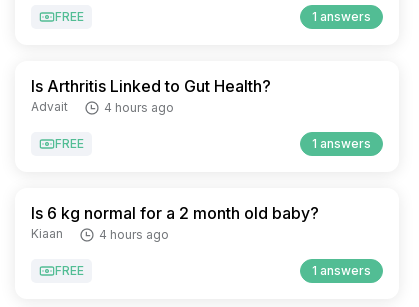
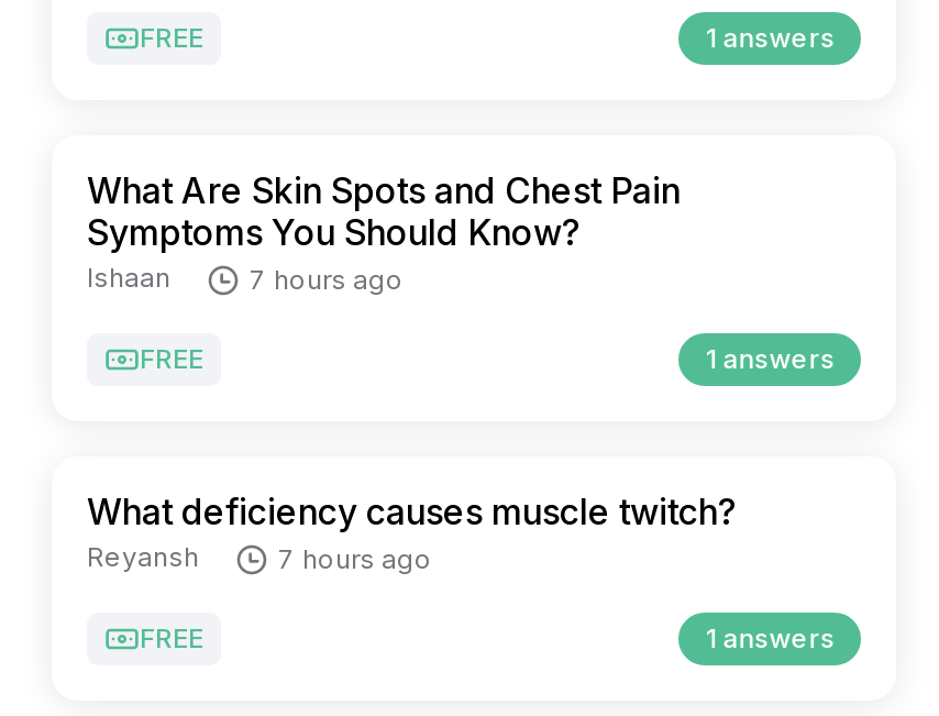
[31,76,271,115] Is Arthritis Linked to Gut Health? | Advait | 4 hours ago -> [87,168,681,296] What Are Skin Spots and Chest Pain | Symptoms You Should Know? | Ishaan | 7 hours ago
[31,203,319,242] Is 6 kg normal for a 2 month old baby? | Kiaan | 4 hours ago -> [87,489,738,575] What deficiency causes muscle twitch? | Reyansh | 7 hours ago

